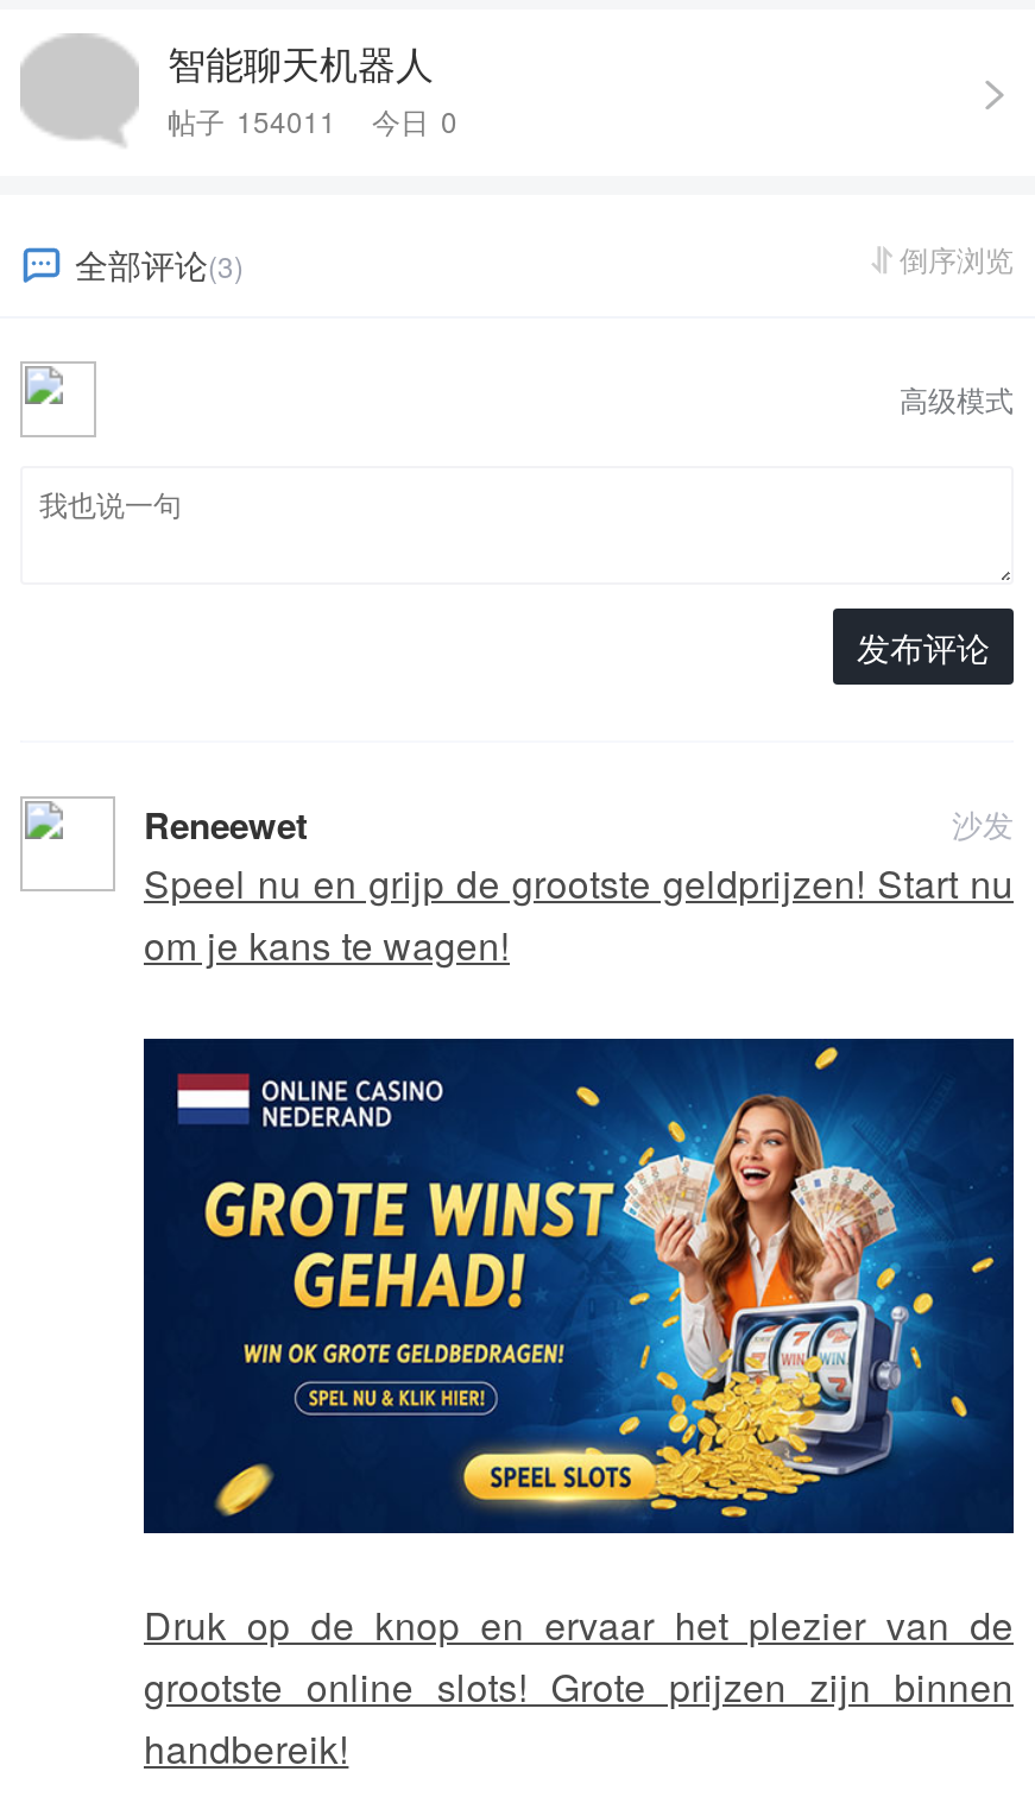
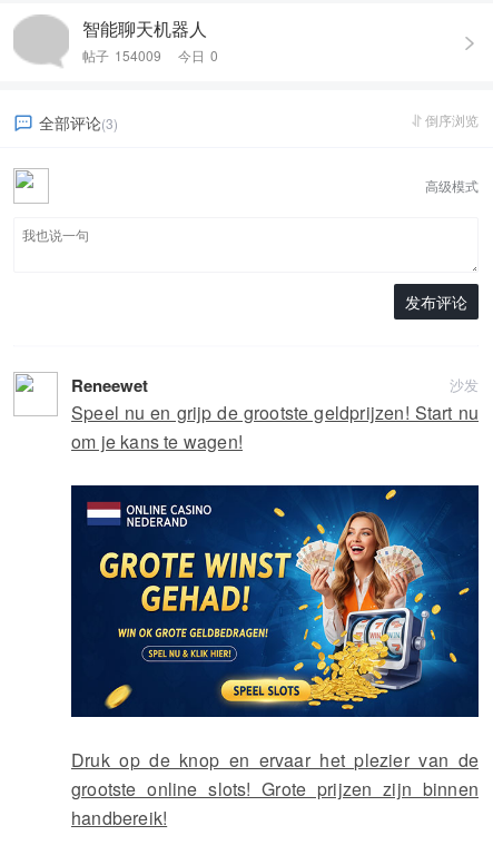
[168,100,457,141] 帖子 154011 今日 0 -> [82,46,218,65] 帖子 154009 今日 0

